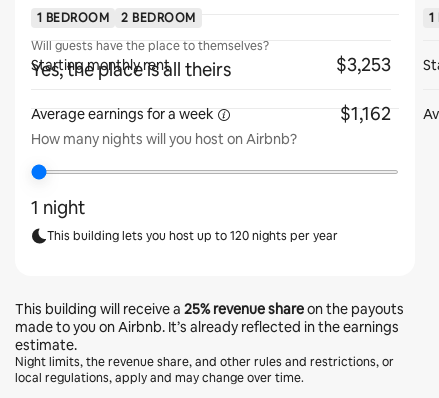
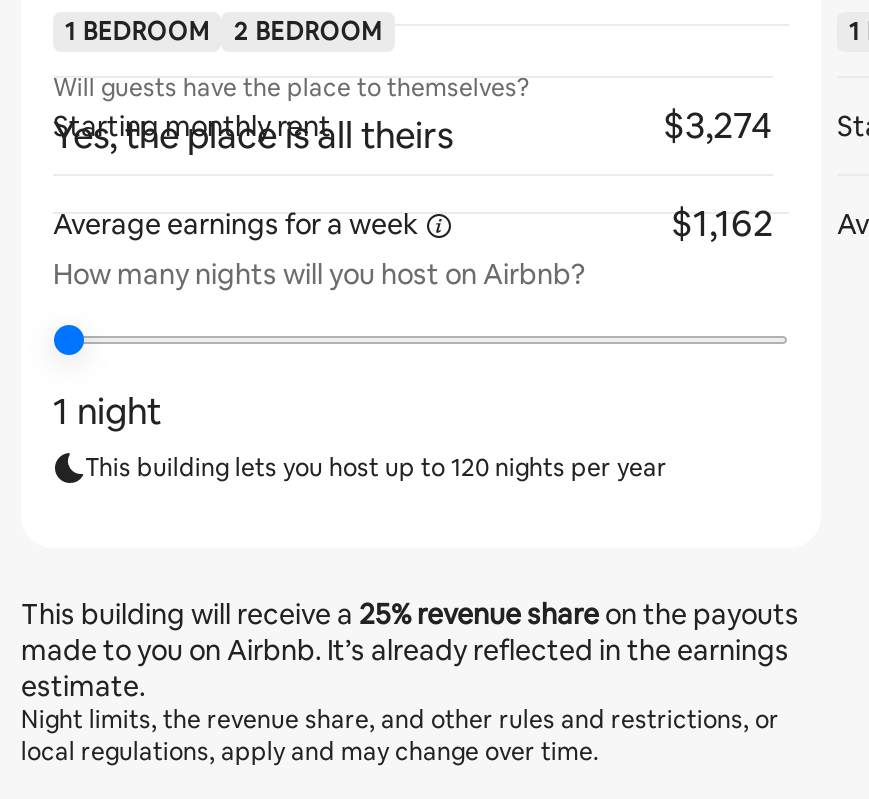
[336,53,391,76] $3,253 -> [663,102,773,148] $3,274

